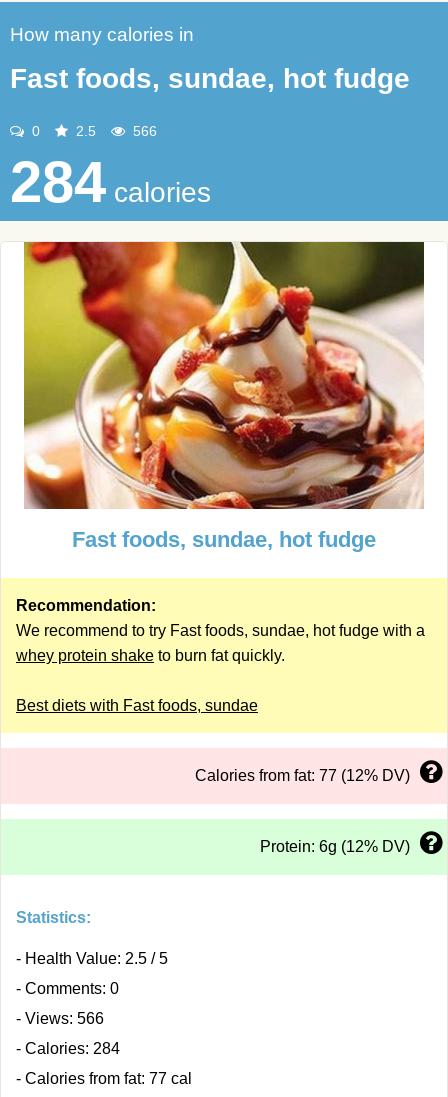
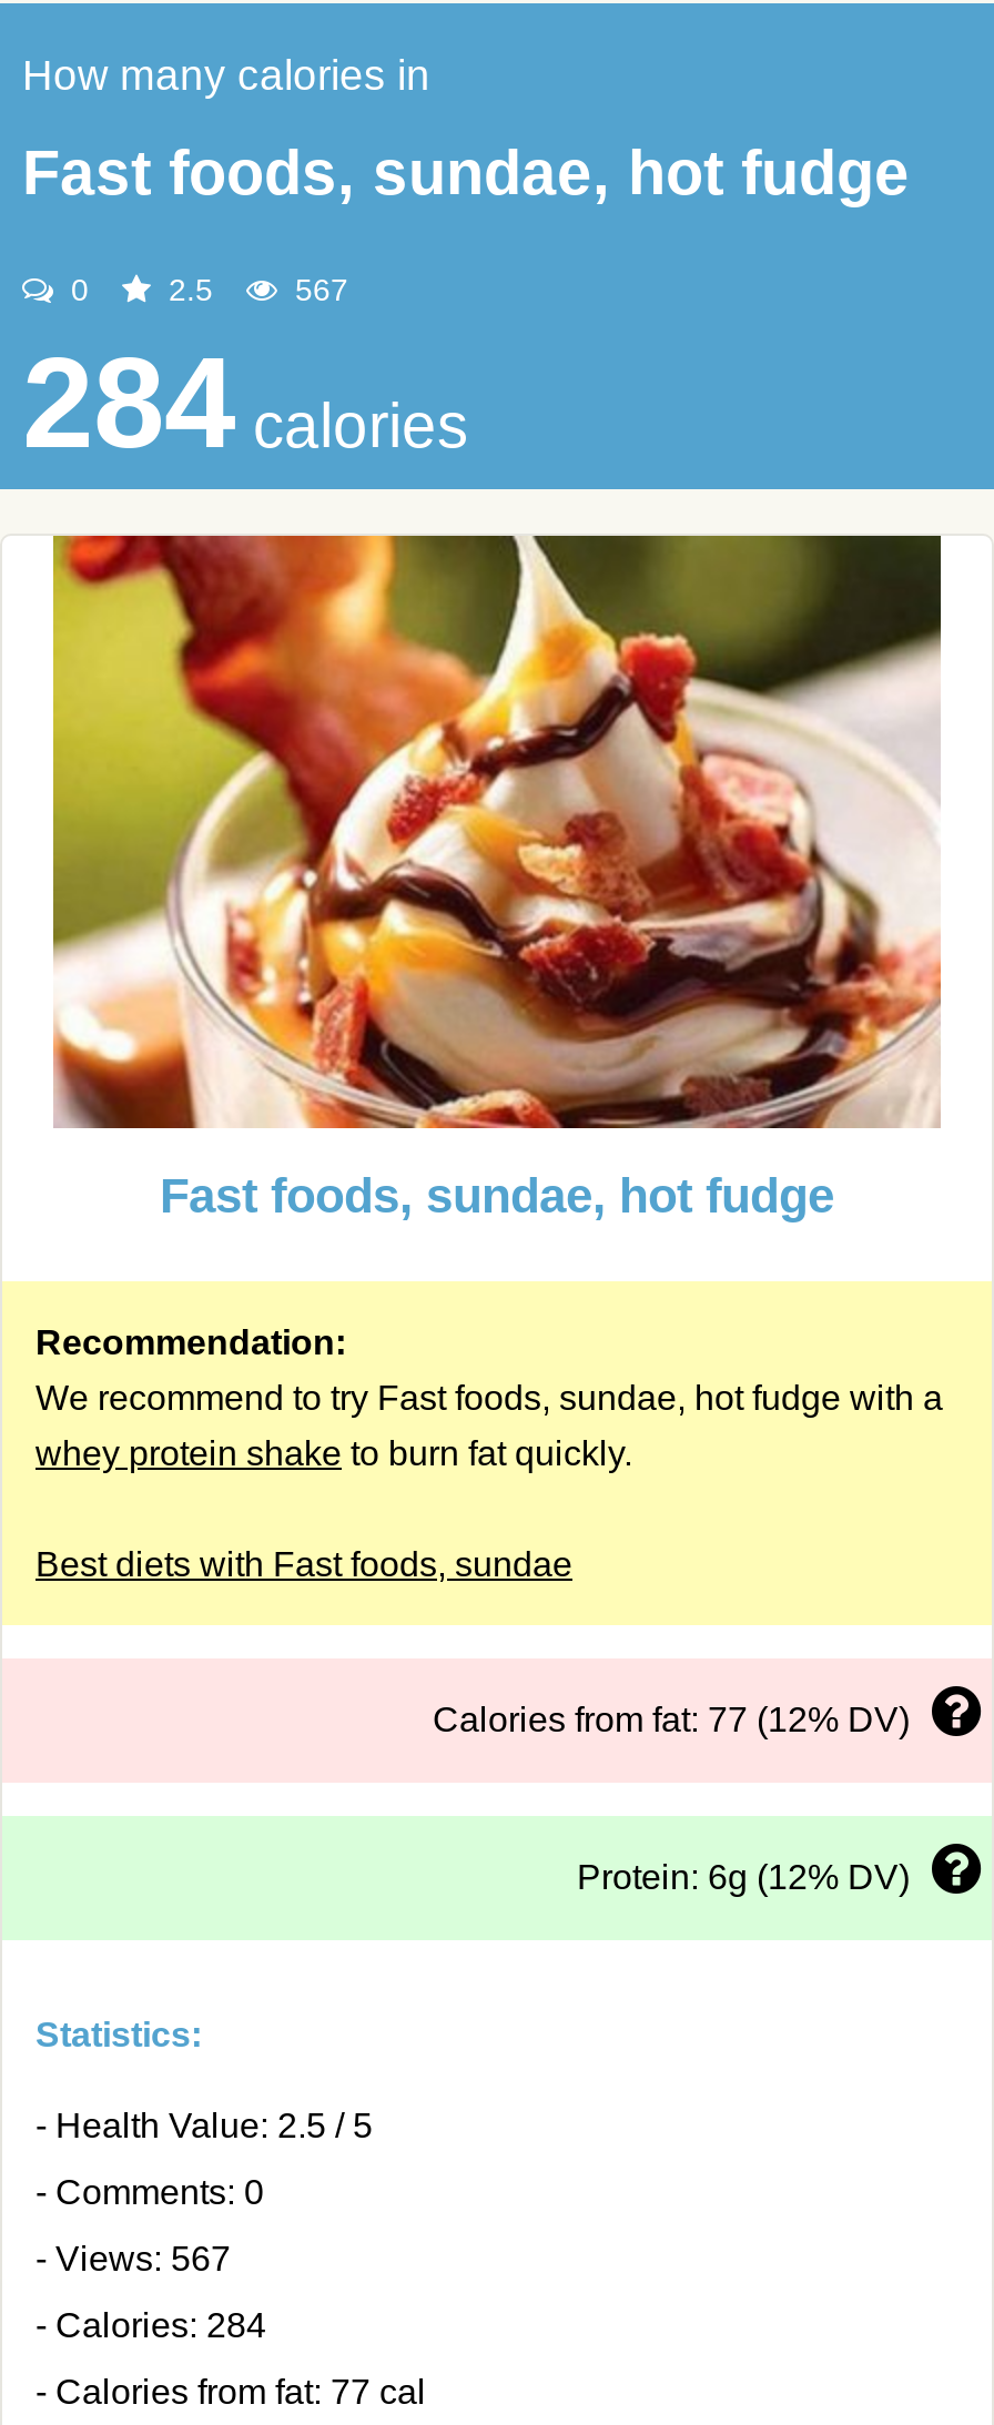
[129,123,157,139] 566 -> [286,272,348,307] 567
[16,1010,104,1027] - Views: 566 -> [35,2240,231,2277] - Views: 567

